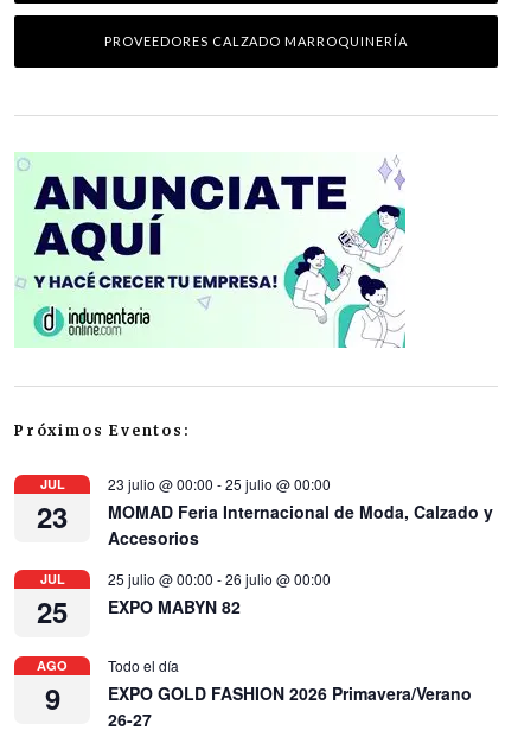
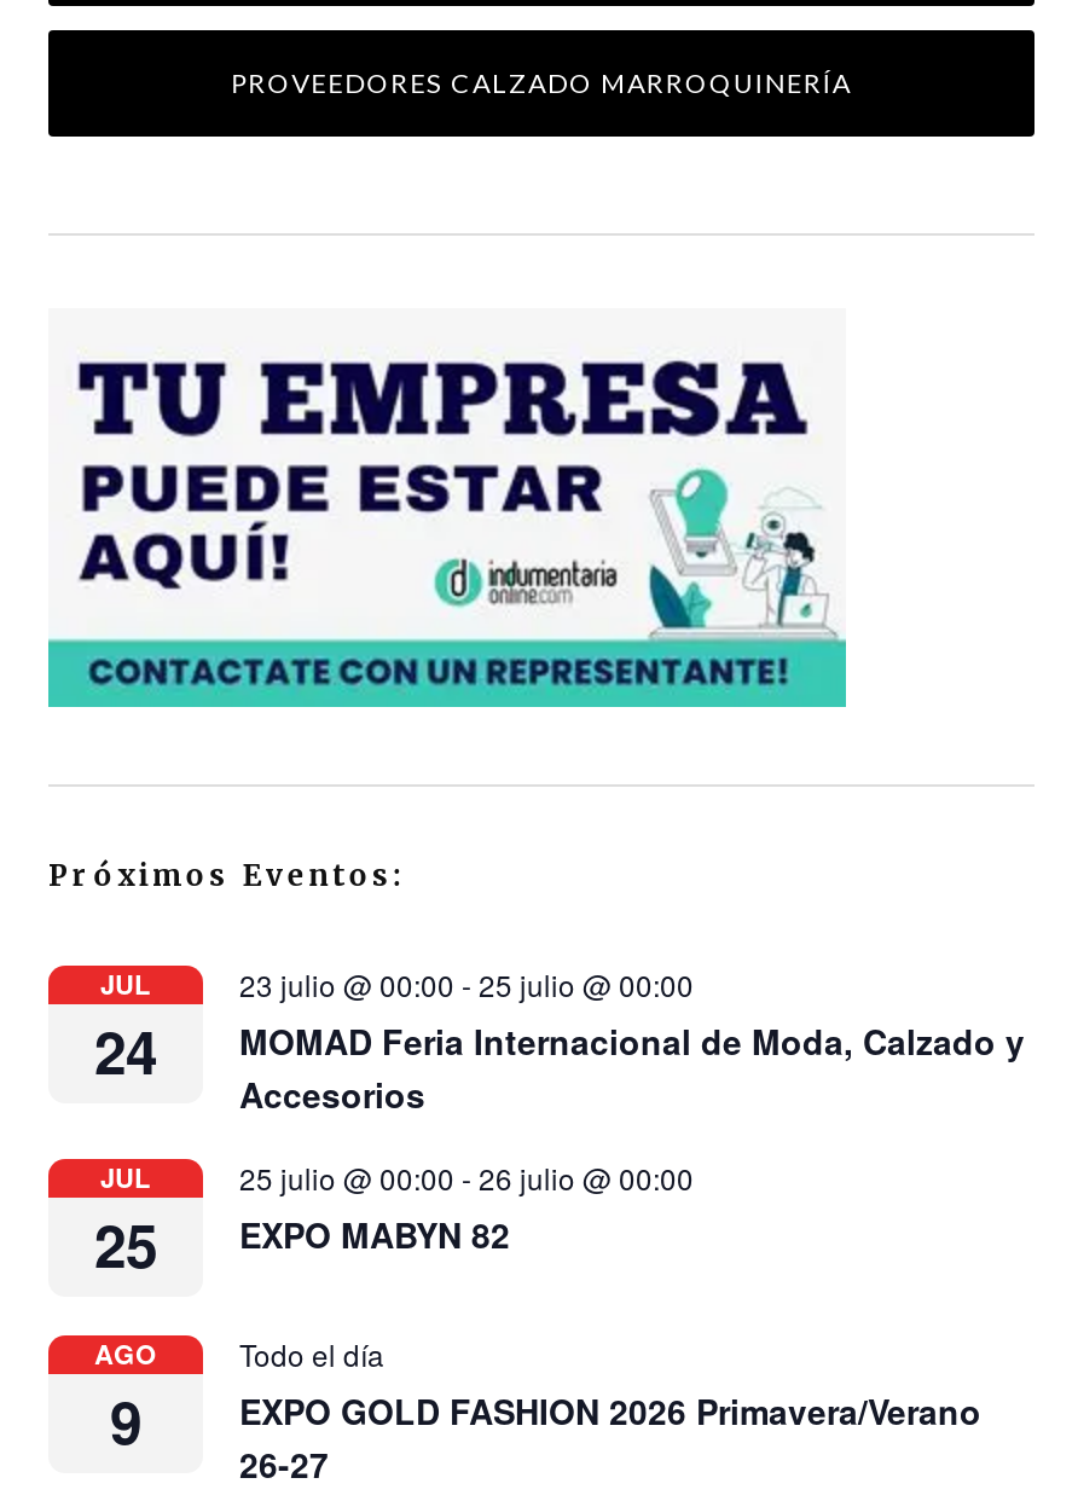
[15,153,407,348] [image] -> [48,314,848,711] [image]
[37,496,493,537] 23 MOMAD Feria Internacional de Moda, Calzado y -> [94,1011,1025,1093] 24 MOMAD Feria Internacional de Moda, Calzado y

